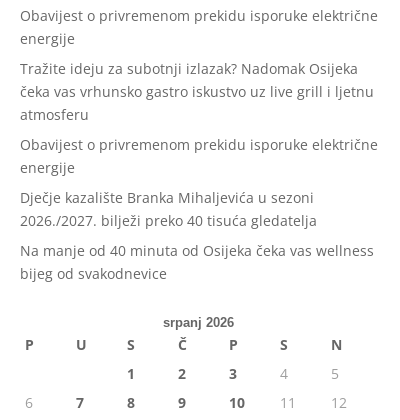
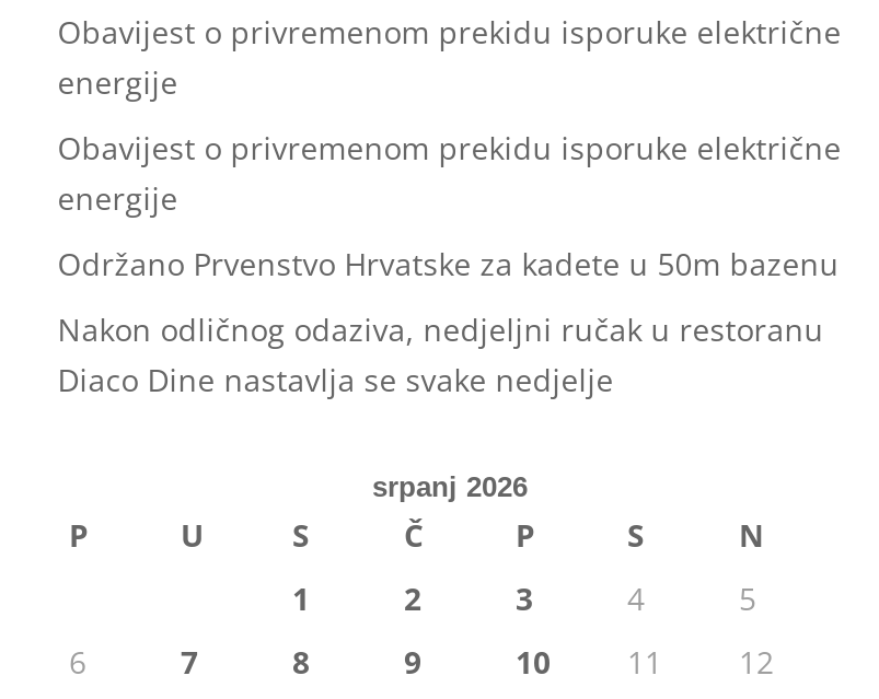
[20,59,374,124] Tražite ideju za subotnji izlazak? Nadomak Osijeka | čeka vas vrhunsko gastro iskustvo uz live grill i ljetnu | atmosferu -> none
[20,188,317,230] Dječje kazalište Branka Mihaljevića u sezoni | 2026./2027. bilježi preko 40 tisuća gledatelja -> [58,243,839,284] Održano Prvenstvo Hrvatske za kadete u 50m bazenu
[20,241,374,283] Na manje od 40 minuta od Osijeka čeka vas wellness | bijeg od svakodnevice -> [58,308,824,400] Nakon odličnog odaziva, nedjeljni ručak u restoranu | Diaco Dine nastavlja se svake nedjelje

